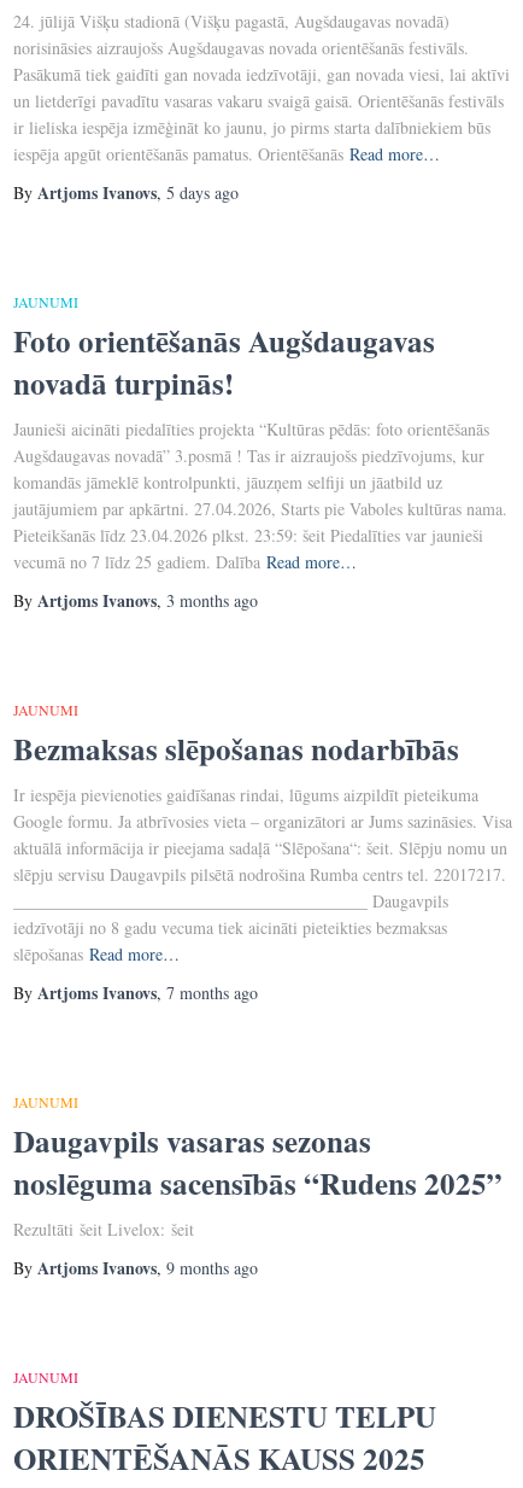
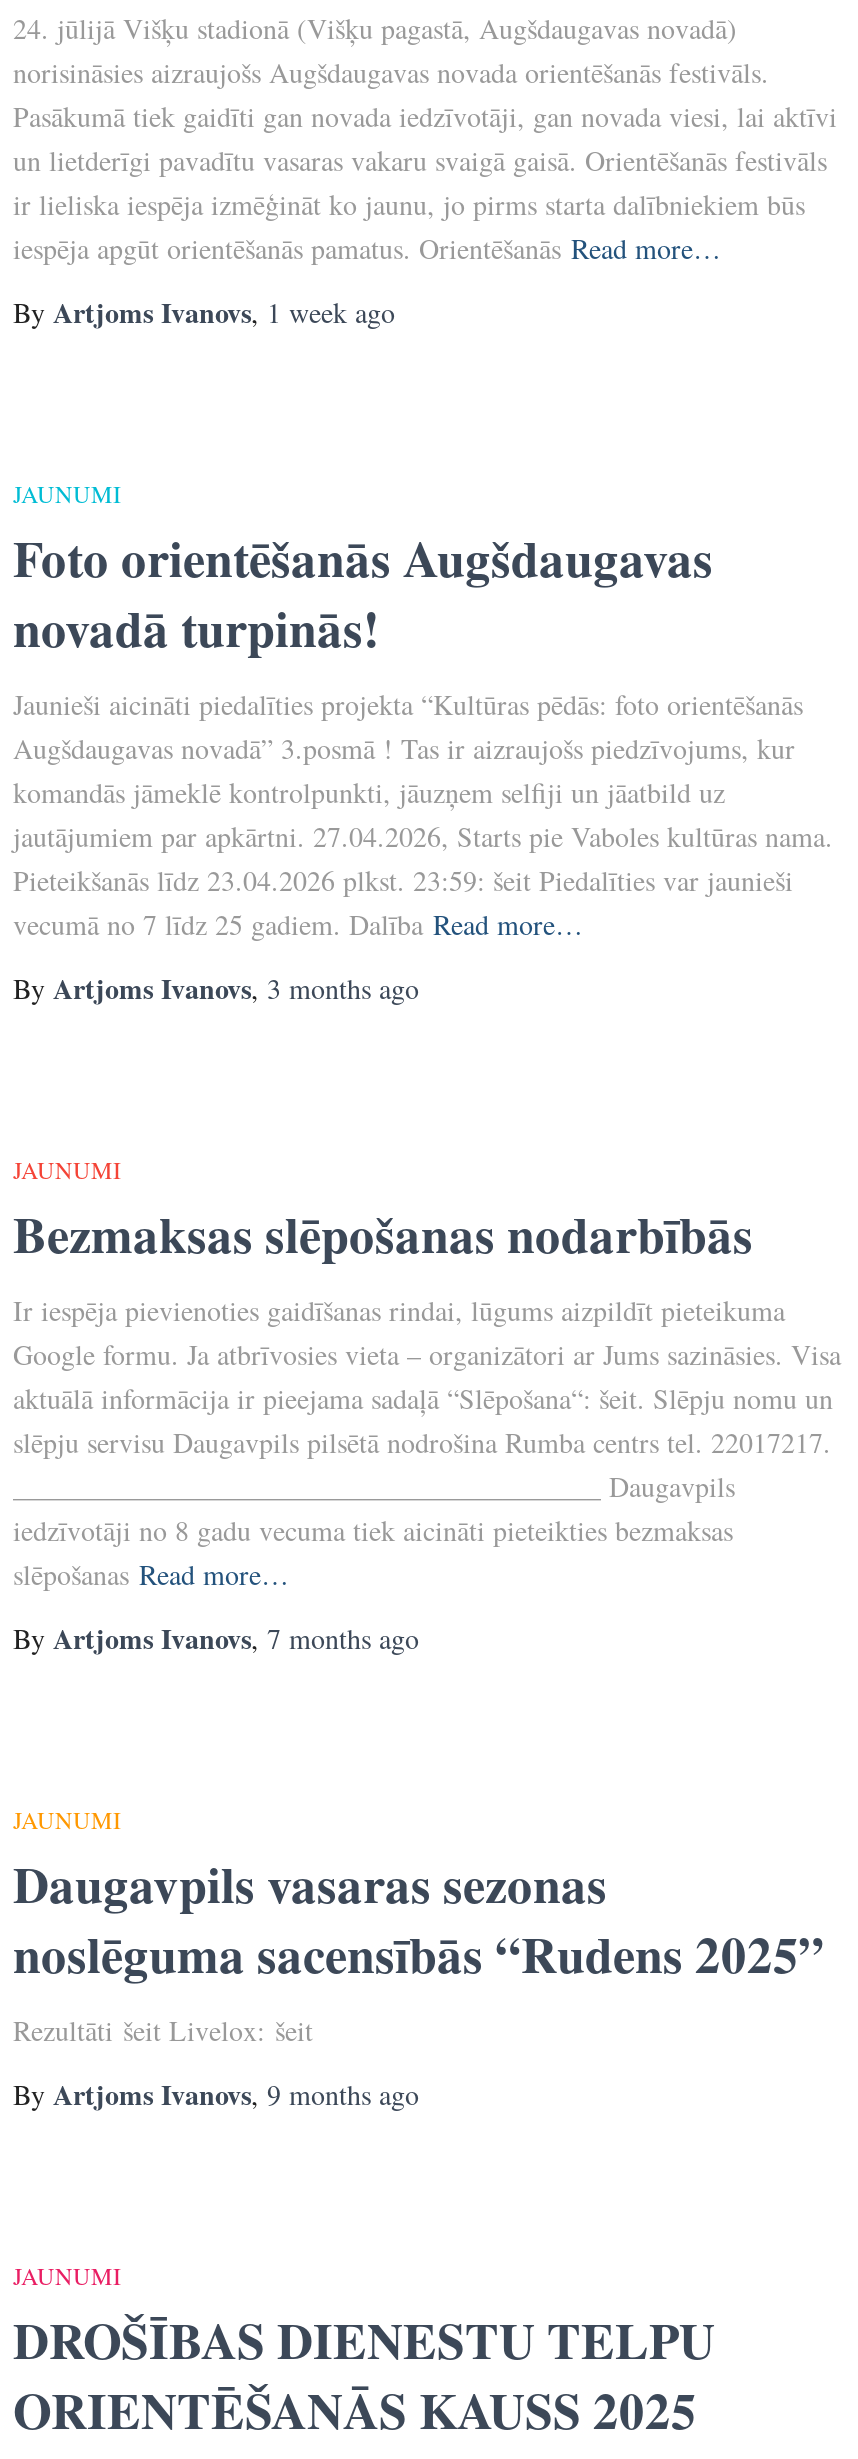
[13,180,239,205] By Artjoms Ivanovs, 5 days ago -> [13,291,395,333] By Artjoms Ivanovs, 1 week ago

